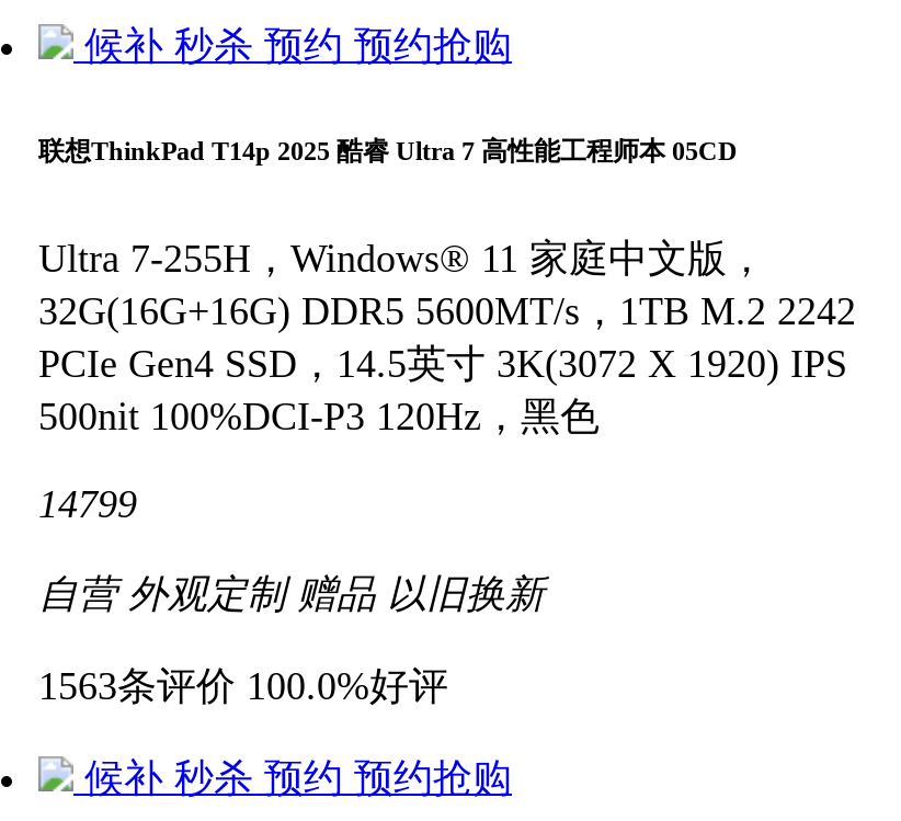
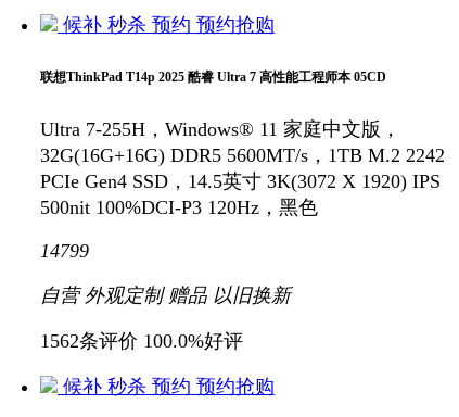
[38,664,448,707] 1563条评价 100.0%好评 -> [40,330,243,352] 1562条评价 100.0%好评

